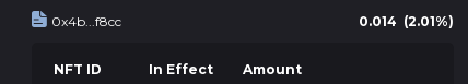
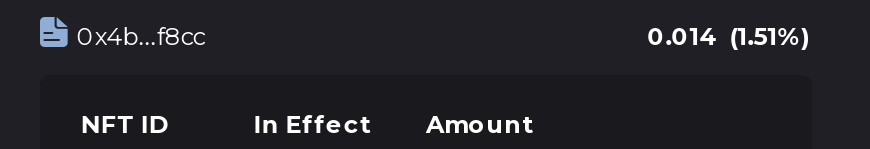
[358,13,453,29] 0.014 (2.01%) -> [647,20,811,50] 0.014 (1.51%)

